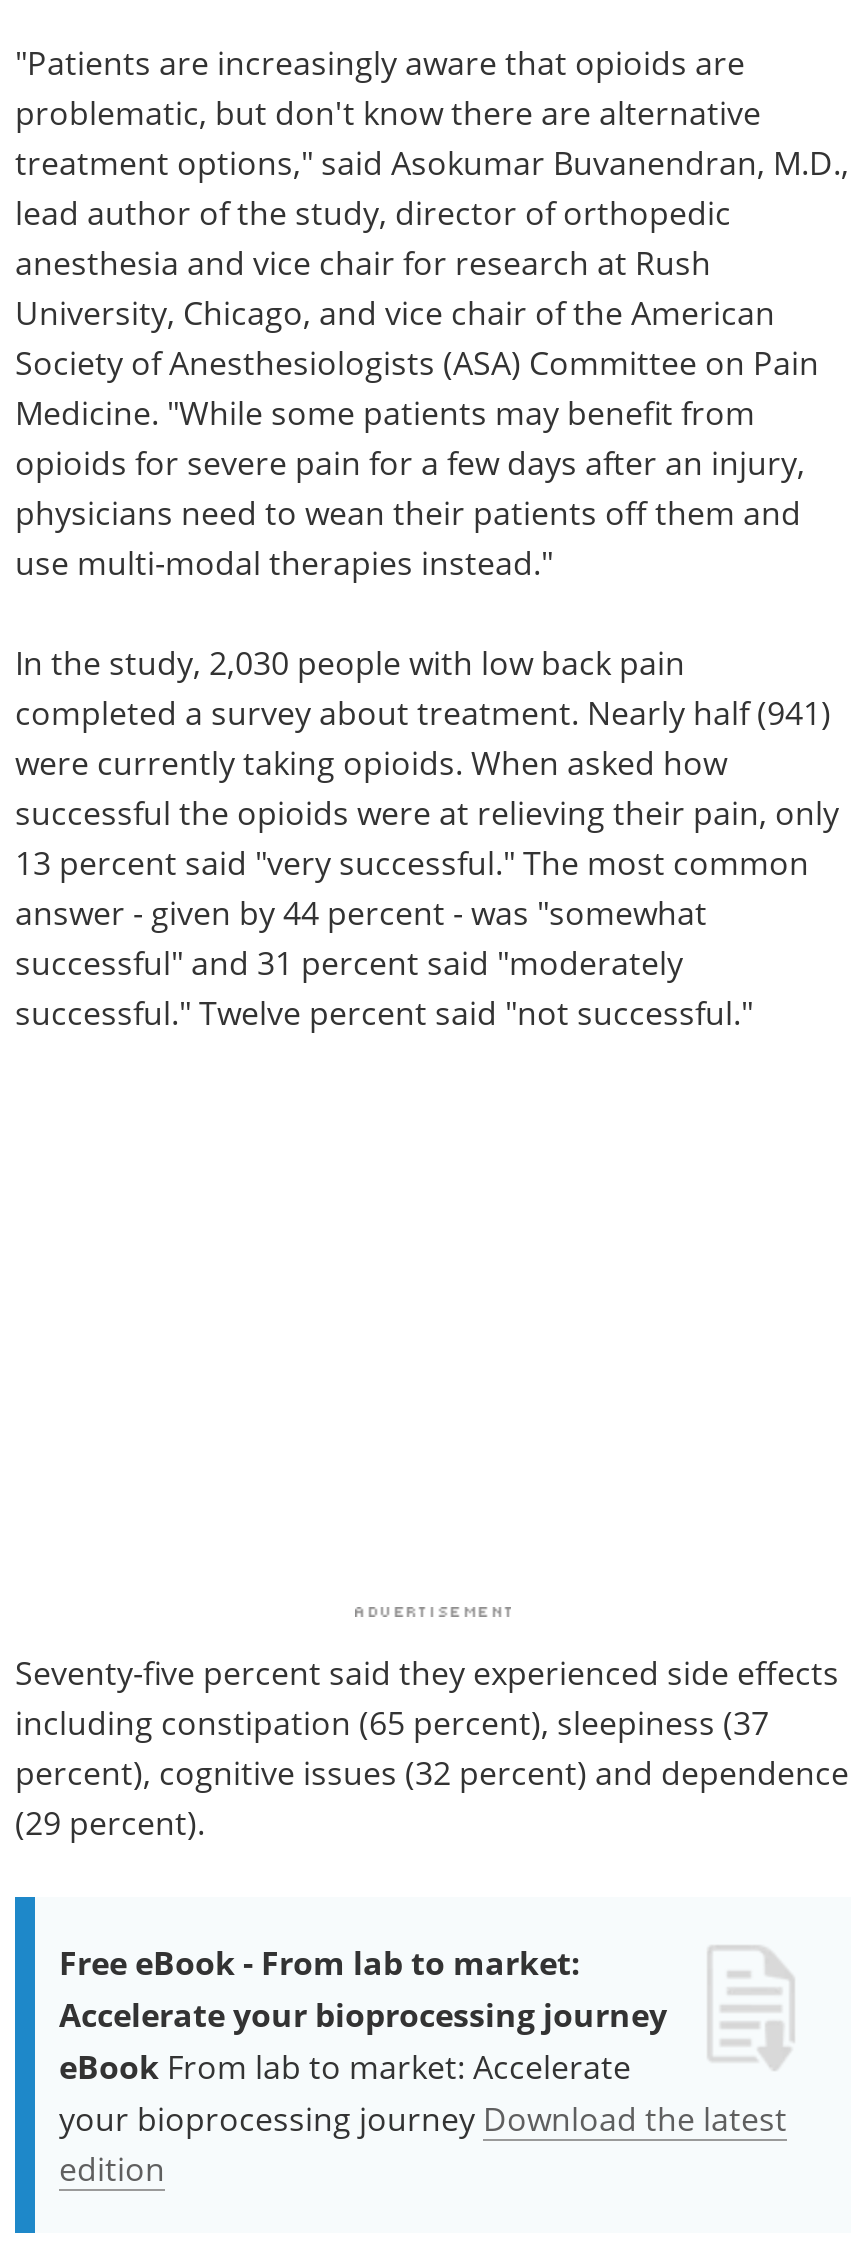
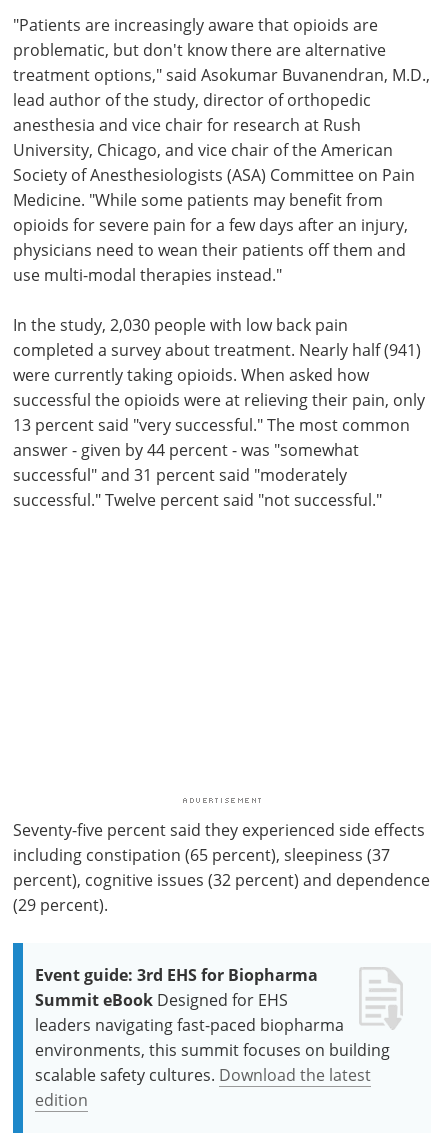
[59,1941,787,2139] Free eBook - From lab to market: | Accelerate your bioprocessing journey | eBook From lab to market: Accelerate | your bioprocessing journey Download the latest -> [35,964,390,1086] Event guide: 3rd EHS for Biopharma | Summit eBook Designed for EHS | leaders navigating fast-paced biopharma | environments, this summit focuses on building | scalable safety cultures. Download the latest

